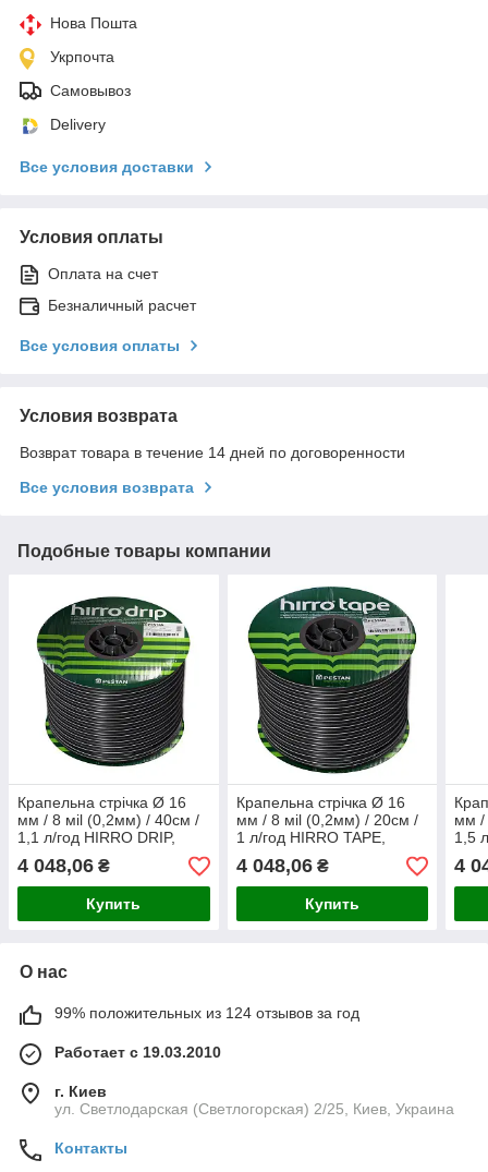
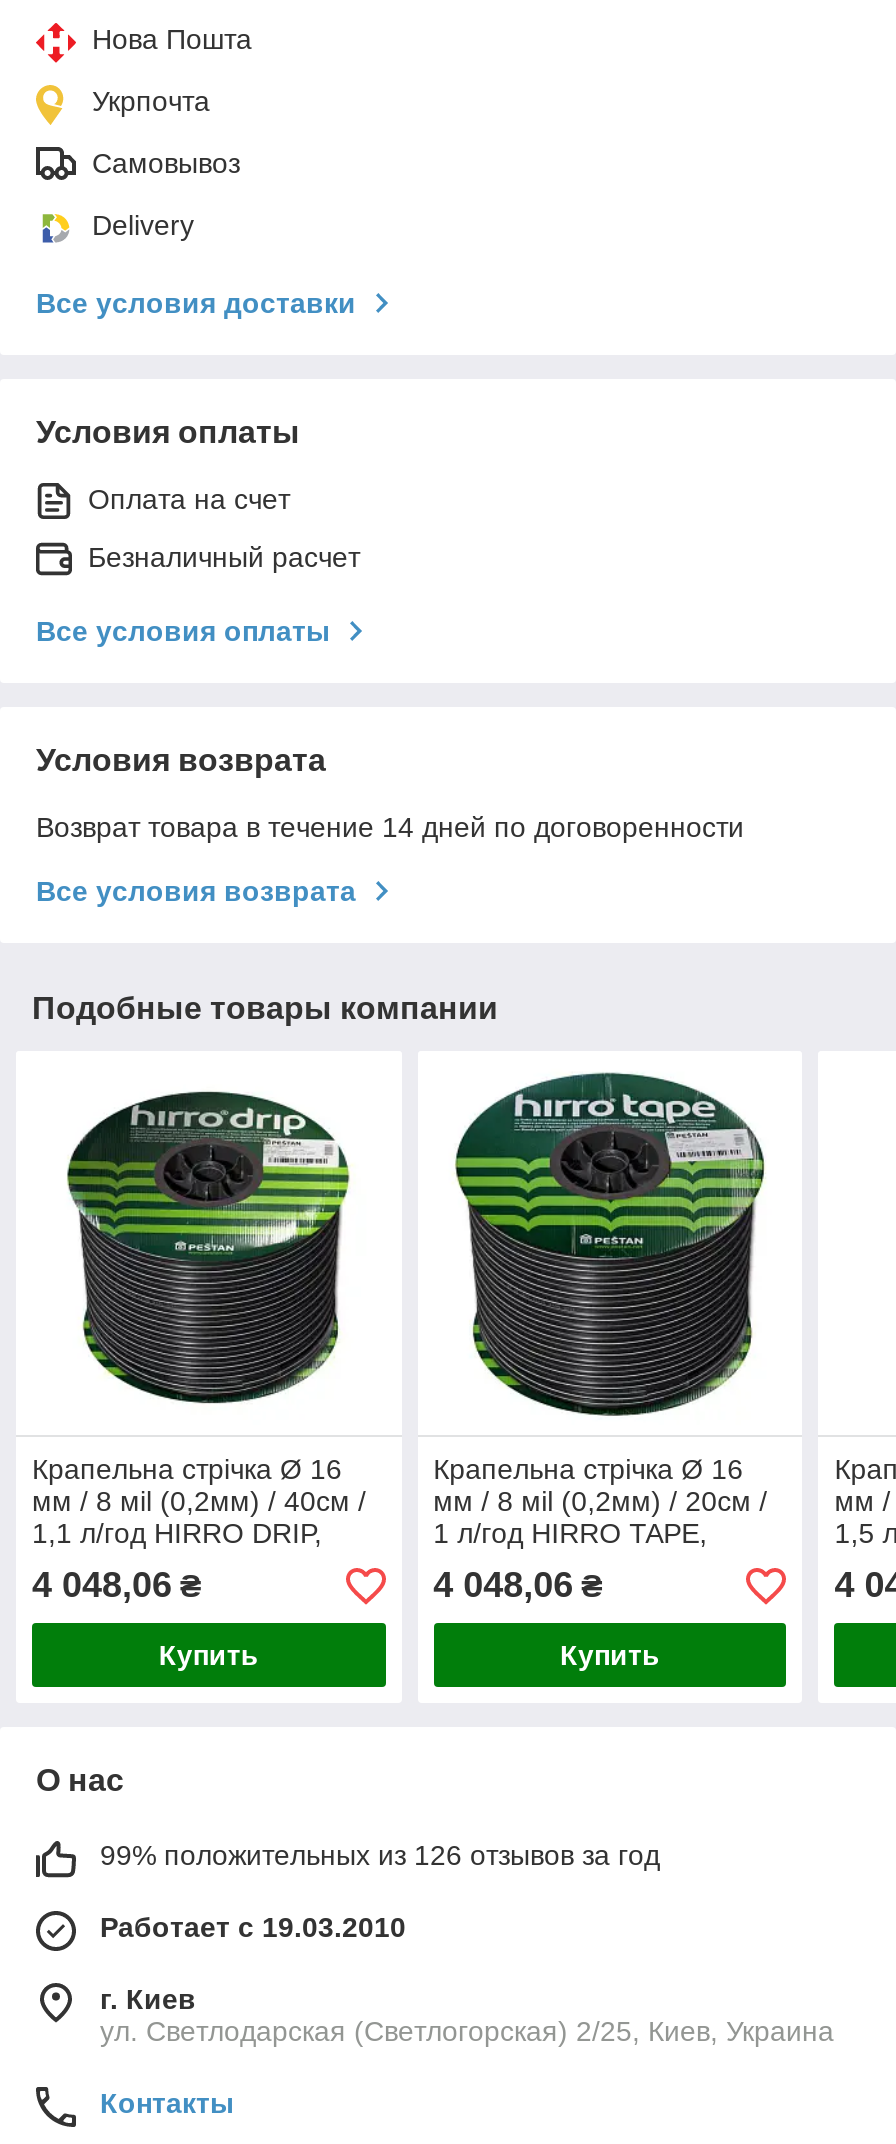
[54,1005,359,1022] 99% положительных из 124 отзывов за год -> [100,1840,660,1872] 99% положительных из 126 отзывов за год

